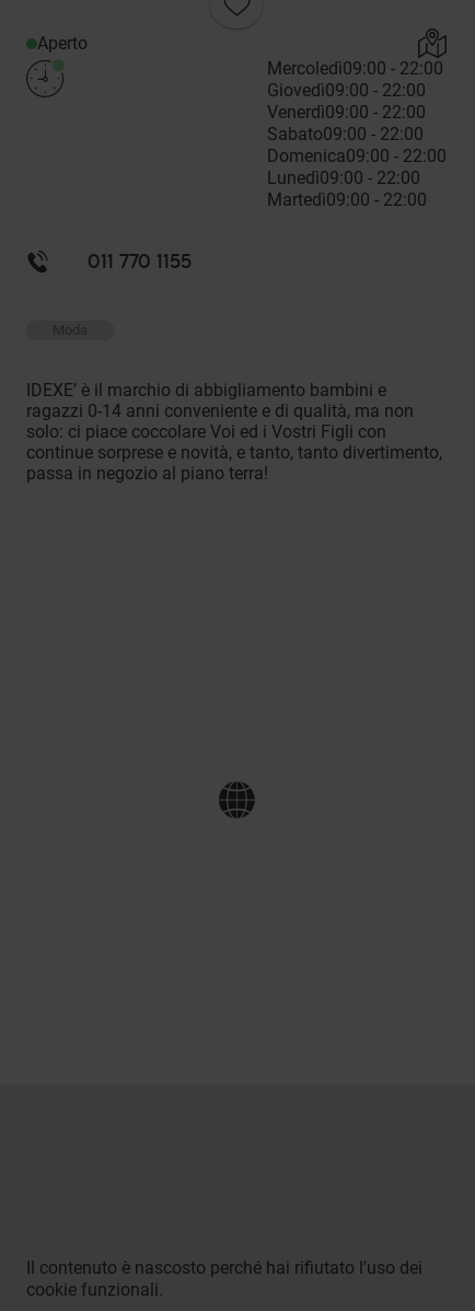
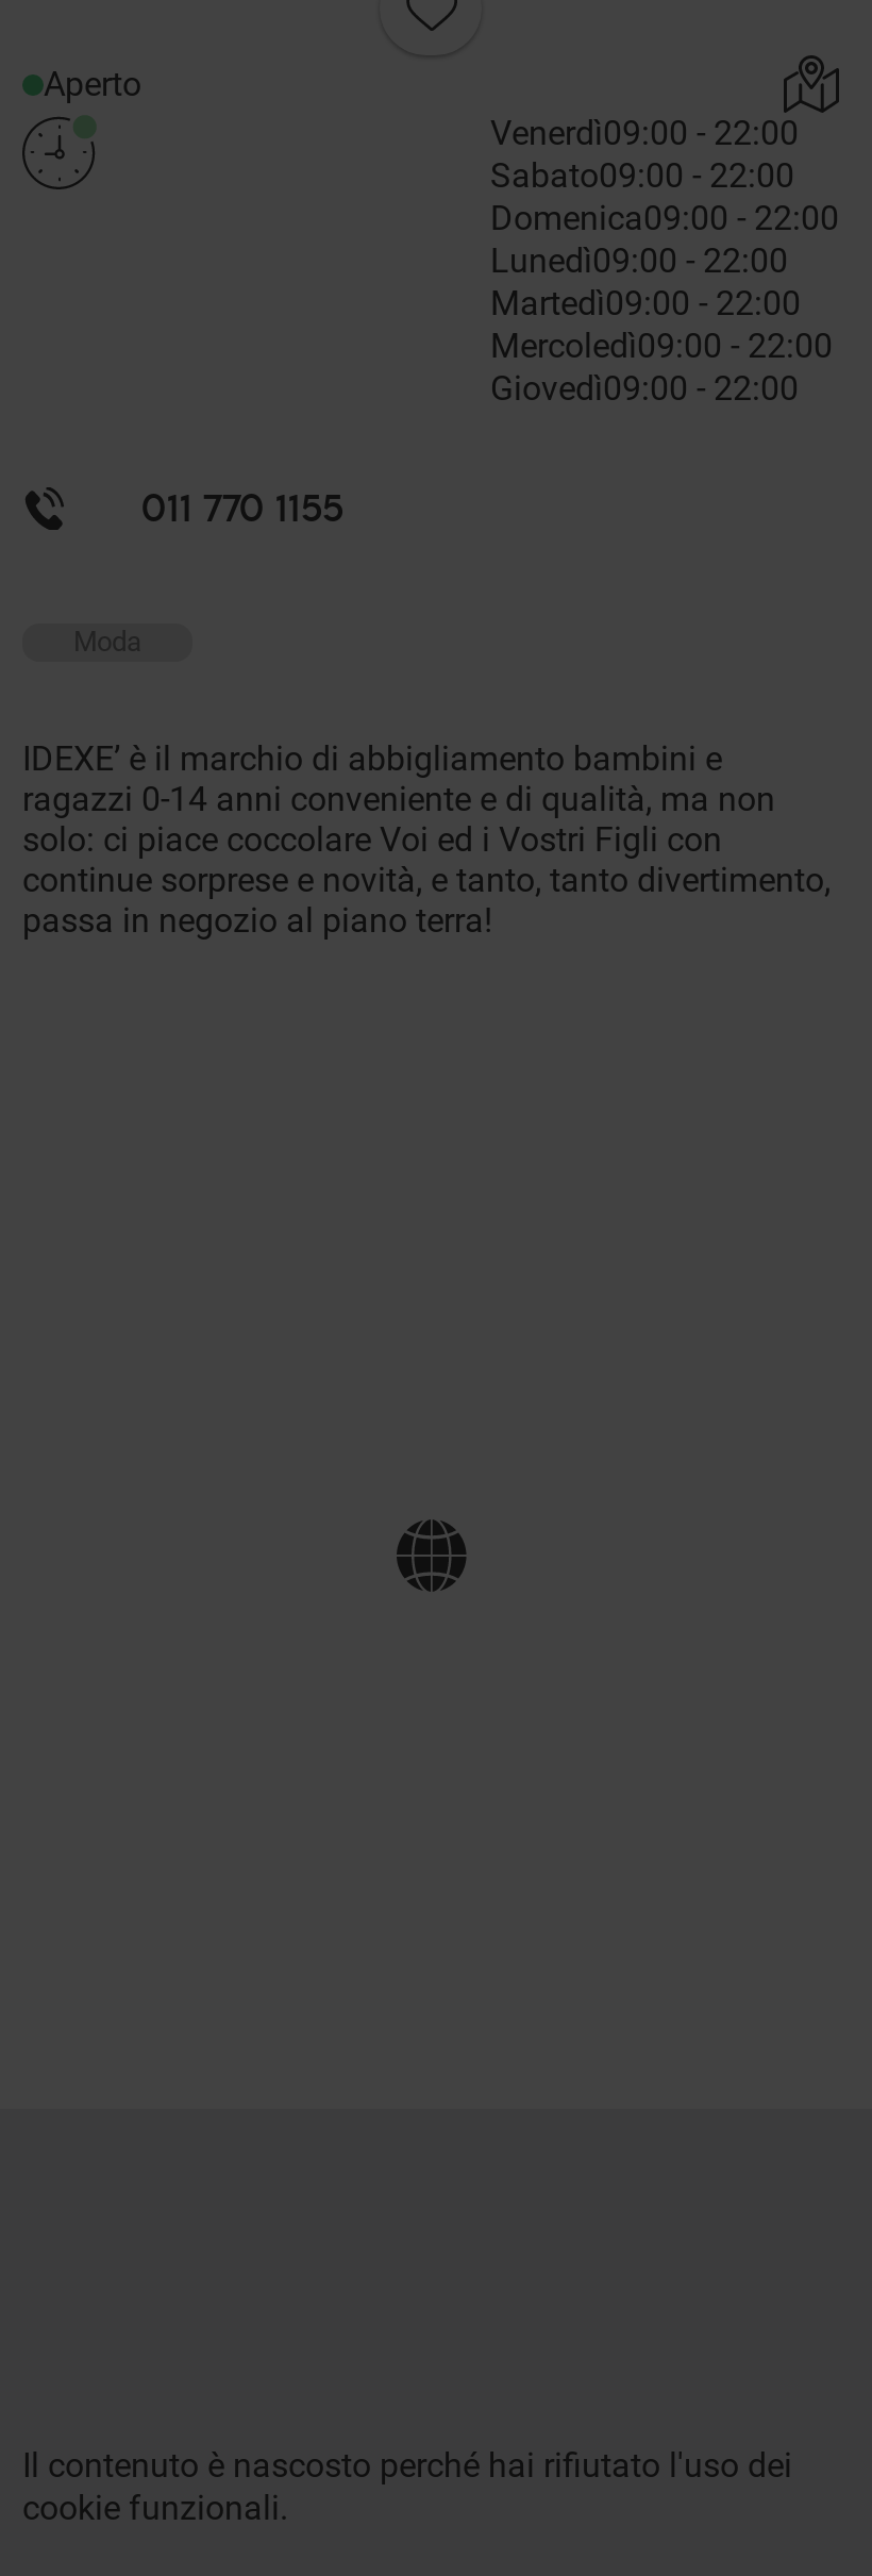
moved [267,58,443,101] -> [490,326,833,409]: Mercoledì09:00 - 22:00 | Giovedì09:00 - 22:00
moved [267,102,447,210] -> [490,113,839,324]: Venerdì09:00 - 22:00 | Sabato09:00 - 22:00 | Domenica09:00 - 22:00 | Lunedì09:00 - 22:00 | Martedì09:00 - 22:00

